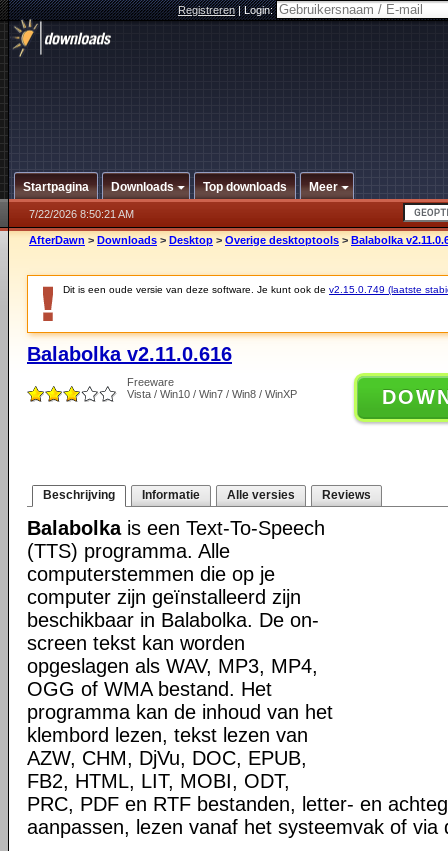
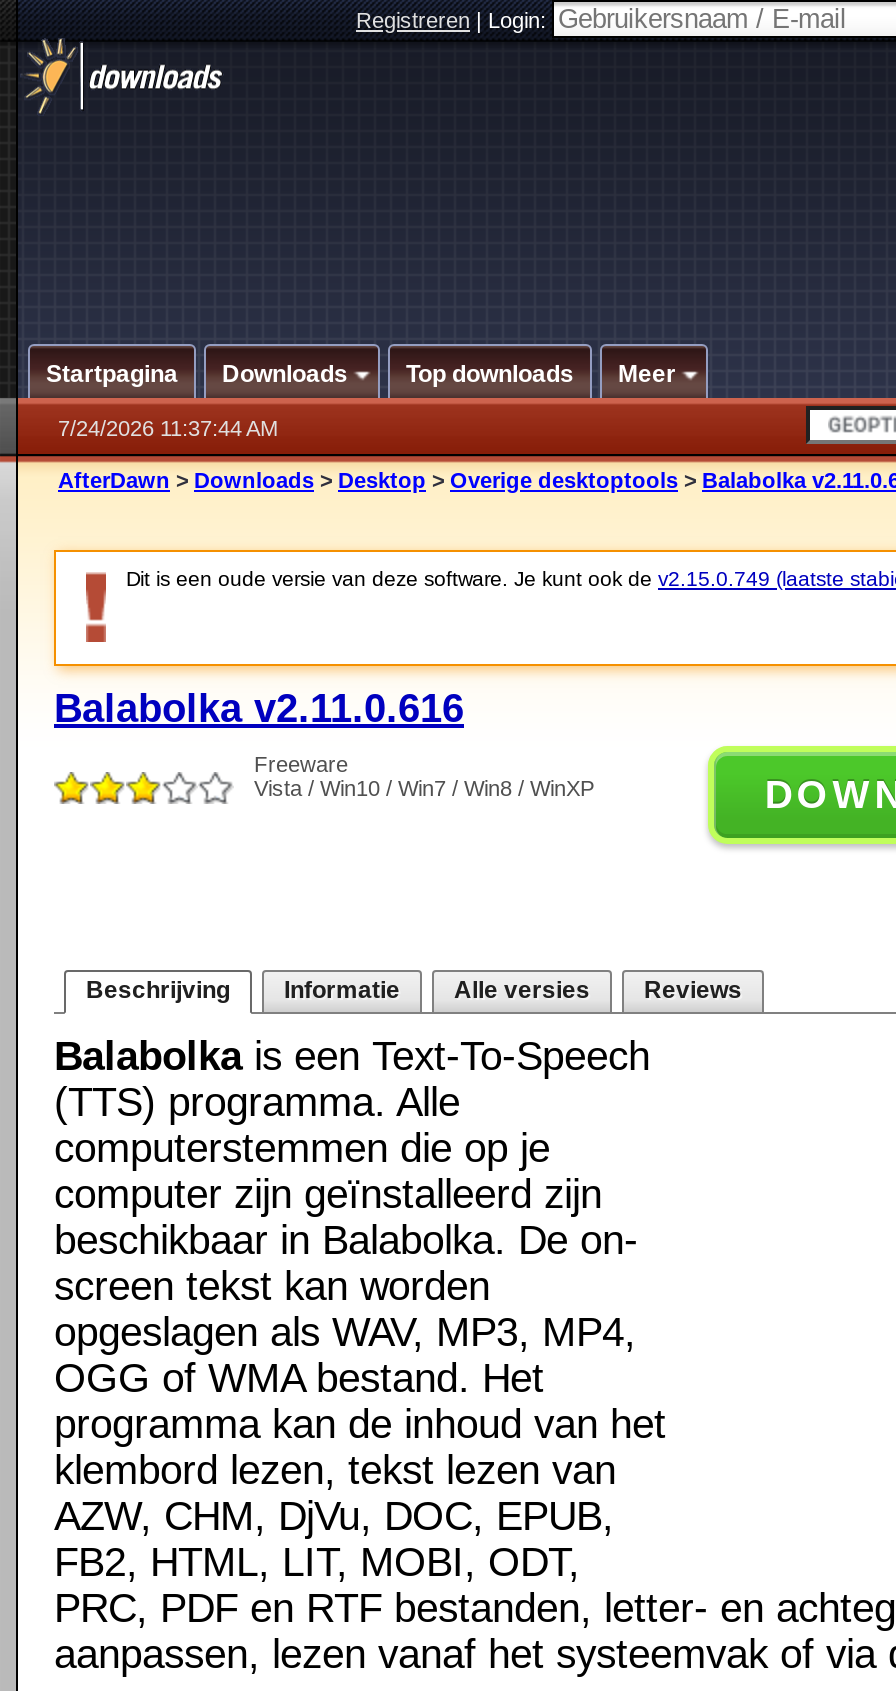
[29,208,134,220] 7/22/2026 8:50:21 AM -> [58,416,278,440] 7/24/2026 11:37:44 AM

